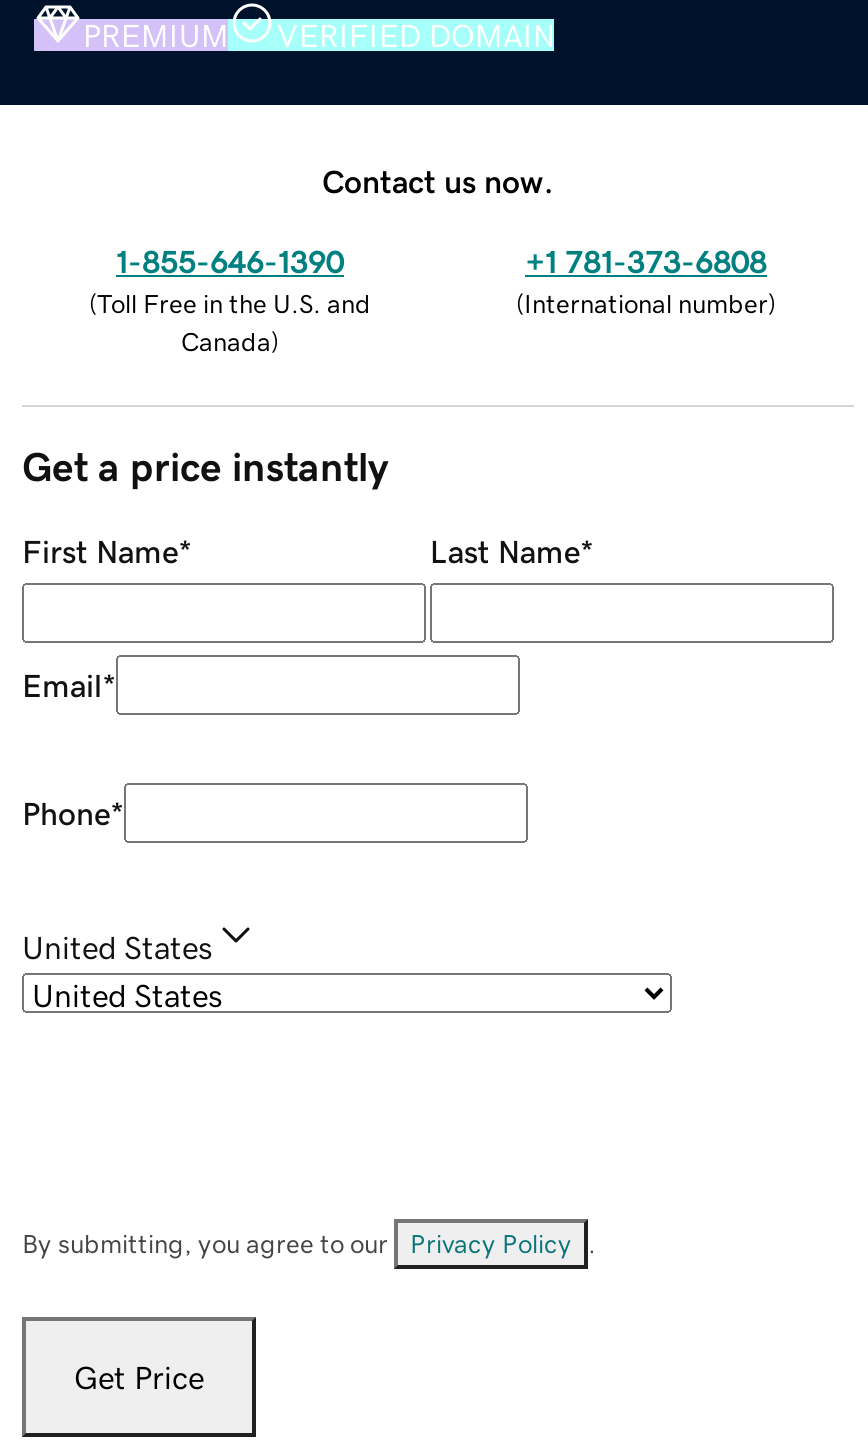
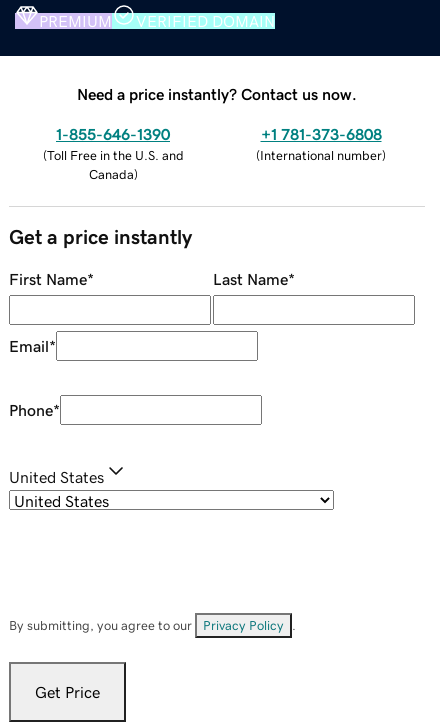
[322,164,554,196] Contact us now. -> [77,86,357,102] Need a price instantly? Contact us now.

